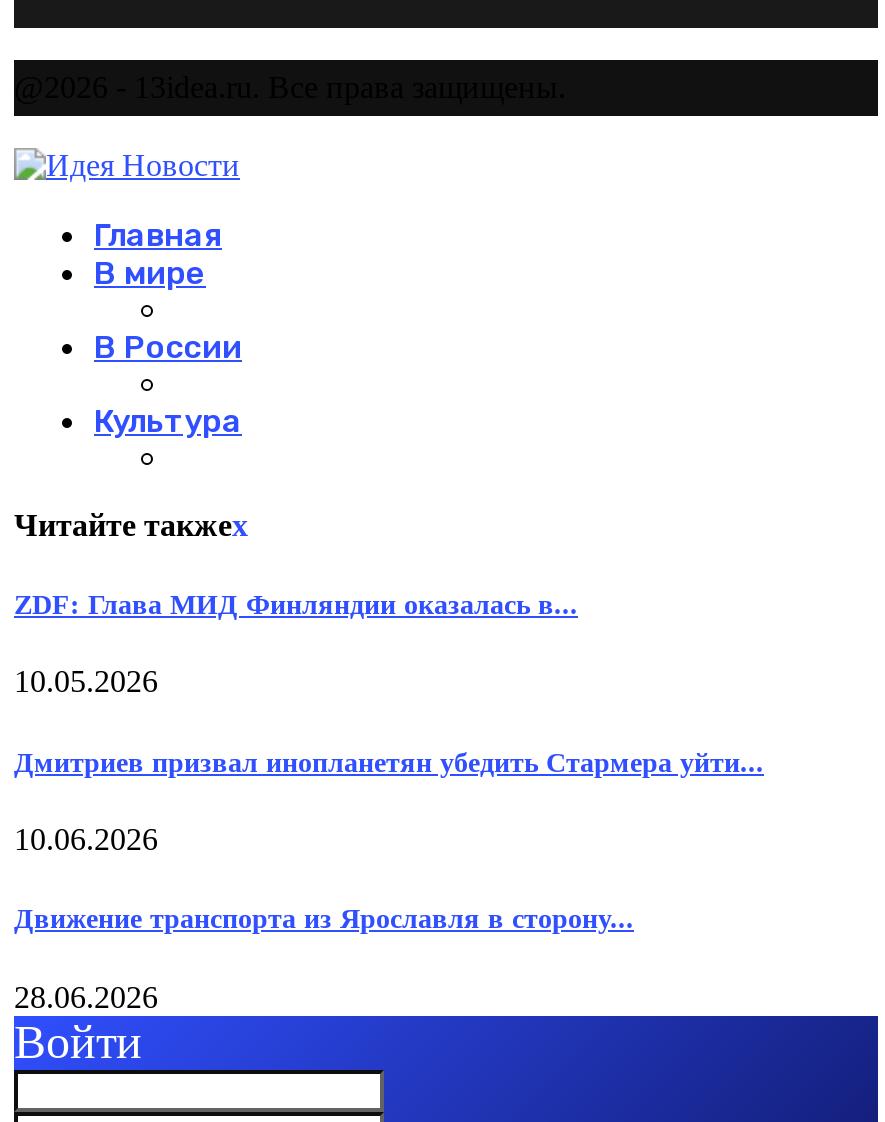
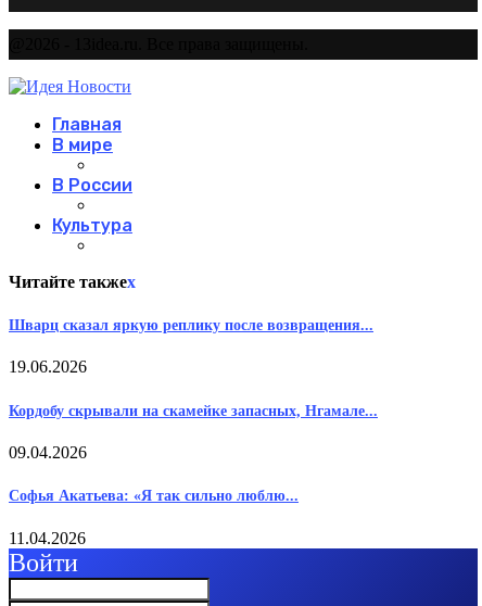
[14,590,578,620] ZDF: Глава МИД Финляндии оказалась в... -> [9,317,373,334] Шварц сказал яркую реплику после возвращения...
[14,665,158,699] 10.05.2026 -> [9,358,87,376] 19.06.2026
[14,747,764,777] Дмитриев призвал инопланетян убедить Стармера уйти... -> [9,403,378,419] Кордобу скрывали на скамейке запасных, Нгамале...
[14,822,158,856] 10.06.2026 -> [9,443,87,462] 09.04.2026
[14,904,634,934] Движение транспорта из Ярославля в сторону... -> [9,488,299,504] Софья Акатьева: «Я так сильно люблю...
[14,979,158,1013] 28.06.2026 -> [9,528,86,547] 11.04.2026

